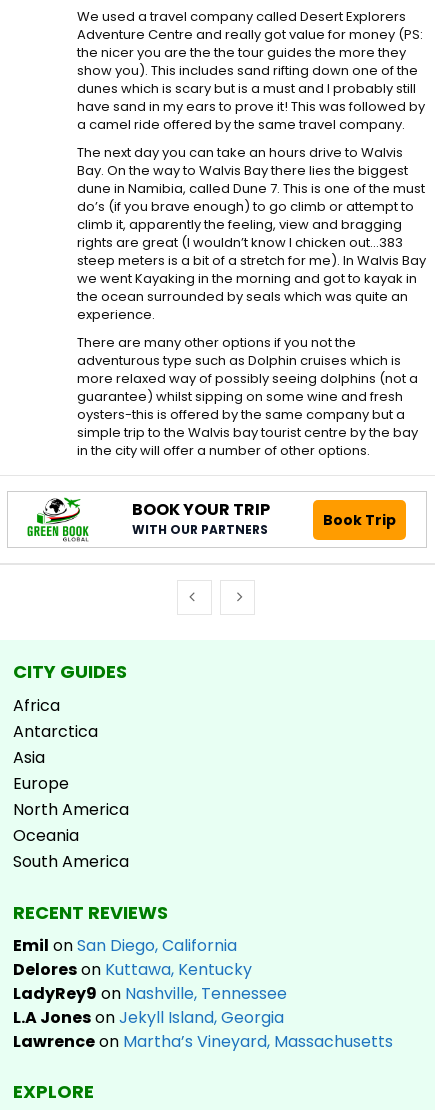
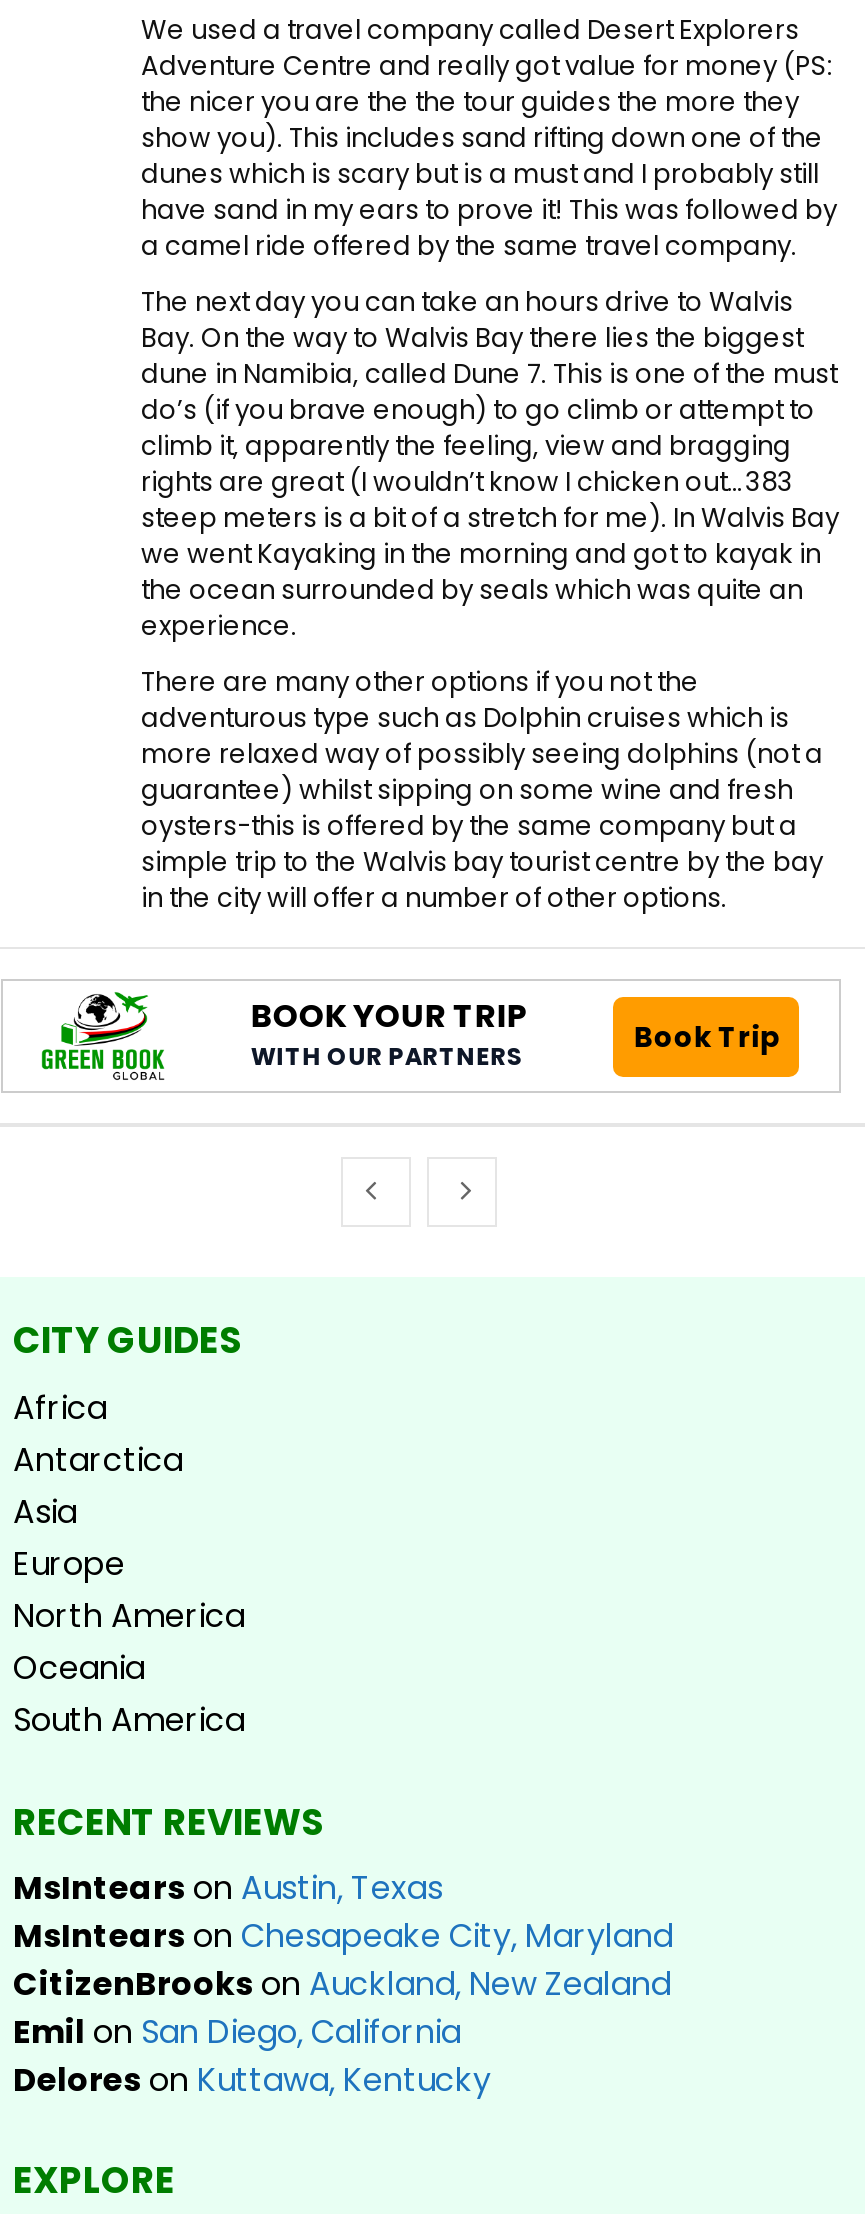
none -> [13,1865,673,2007] MsIntears on Austin, Texas | MsIntears on Chesapeake City, Maryland | CitizenBrooks on Auckland, New Zealand
moved [13,934,252,981] -> [13,2009,491,2103]: Emil on San Diego, California | Delores on Kuttawa, Kentucky
[13,982,393,1053] LadyRey9 on Nashville, Tennessee | L.A Jones on Jekyll Island, Georgia | Lawrence on Martha’s Vineyard, Massachusetts -> none

